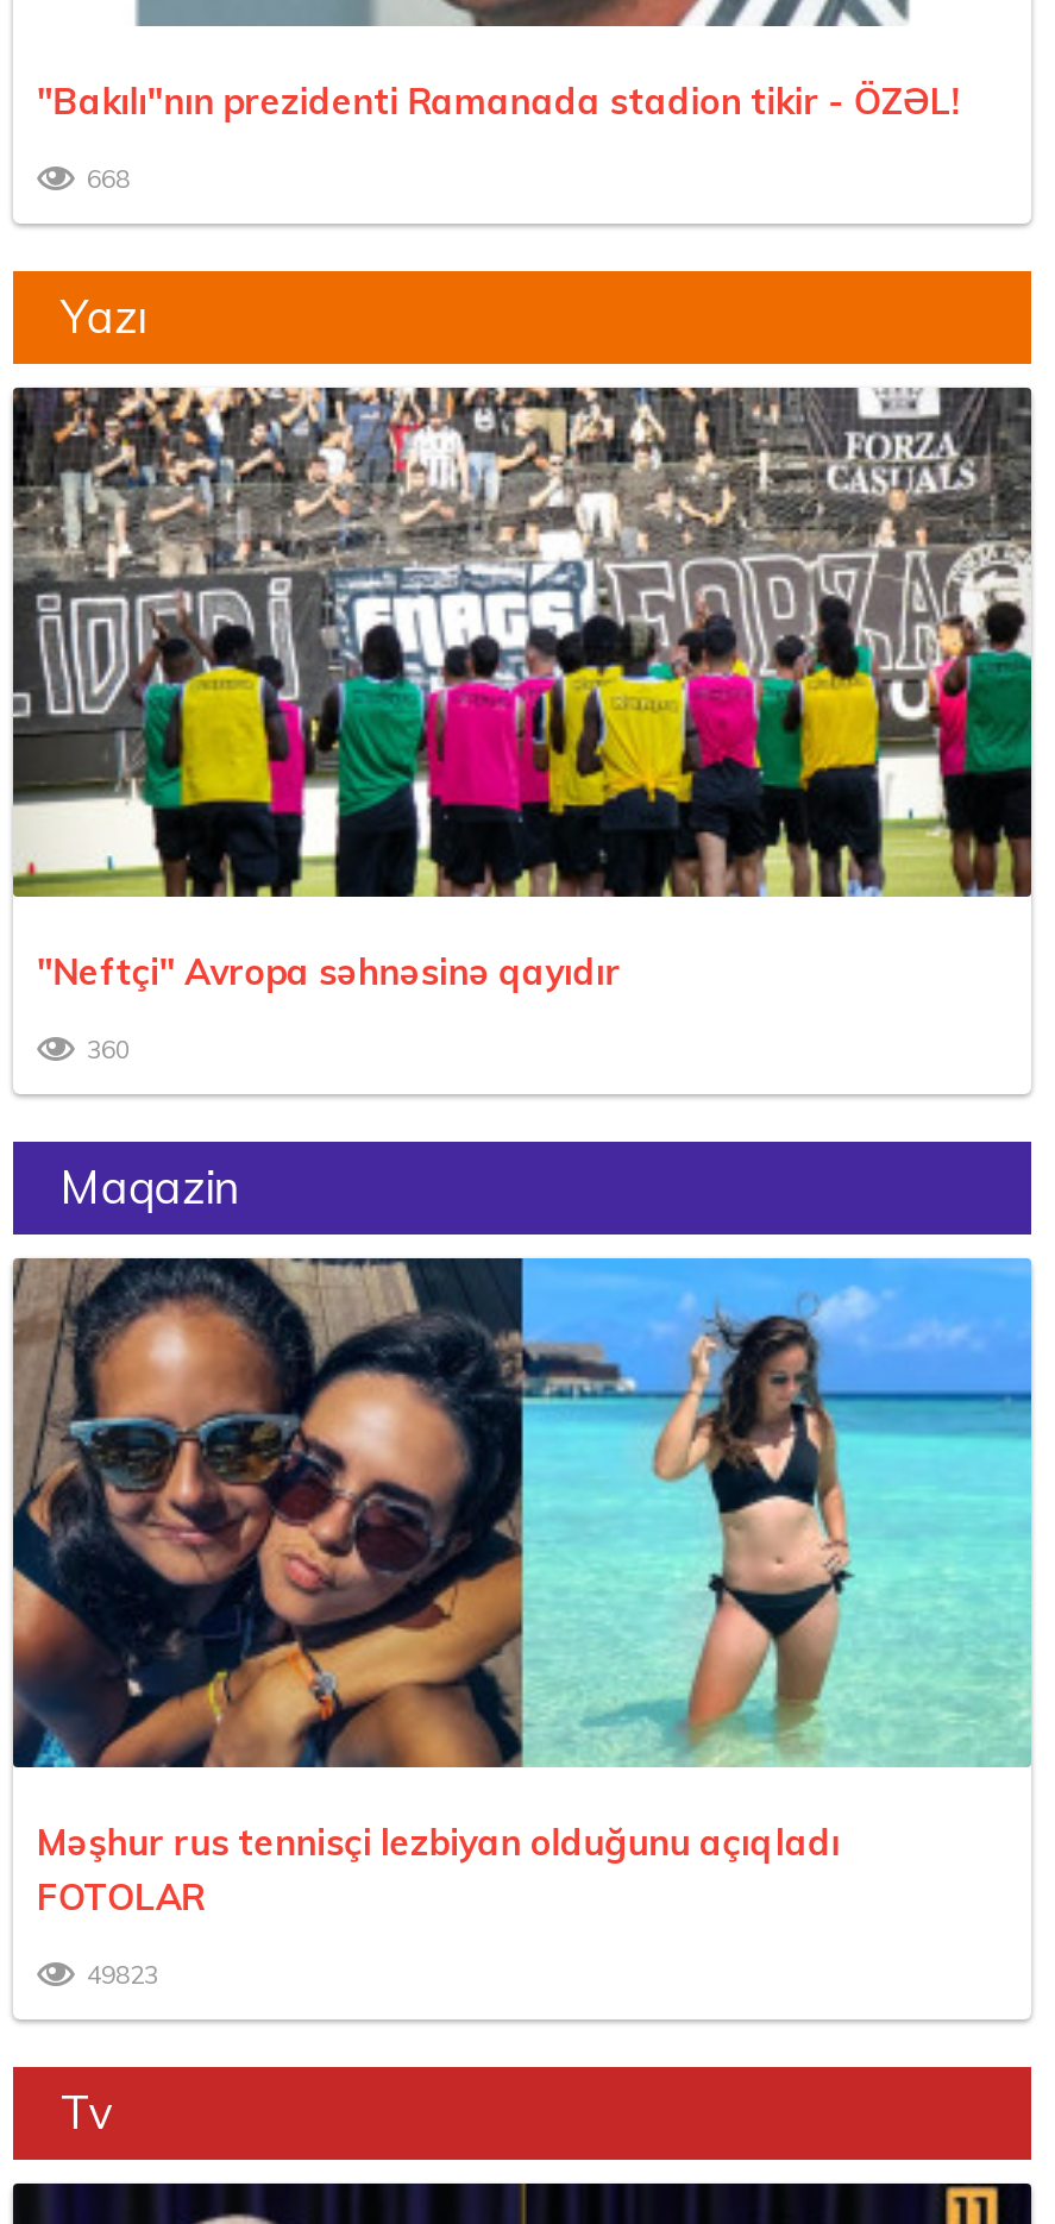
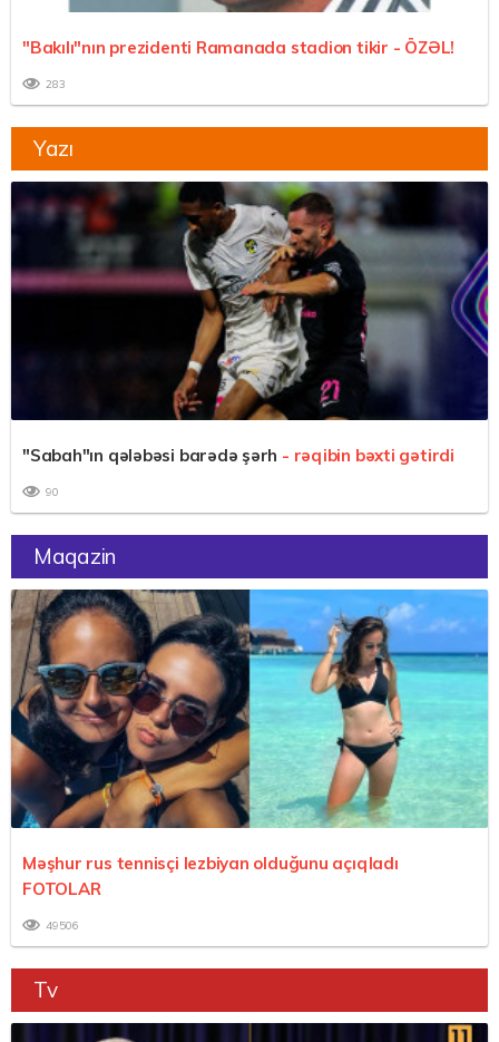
[87,163,130,194] 668 -> [46,77,66,91] 283
[11,385,1034,994] [image] | "Neftçi" Avropa səhnəsinə qayıdır -> [10,181,489,466] [image] | "Sabah"ın qələbəsi barədə şərh - rəqibin bəxti gətirdi
[87,1034,130,1065] 360 -> [46,484,59,499] 90
[87,1959,158,1990] 49823 -> [46,918,79,932] 49506

